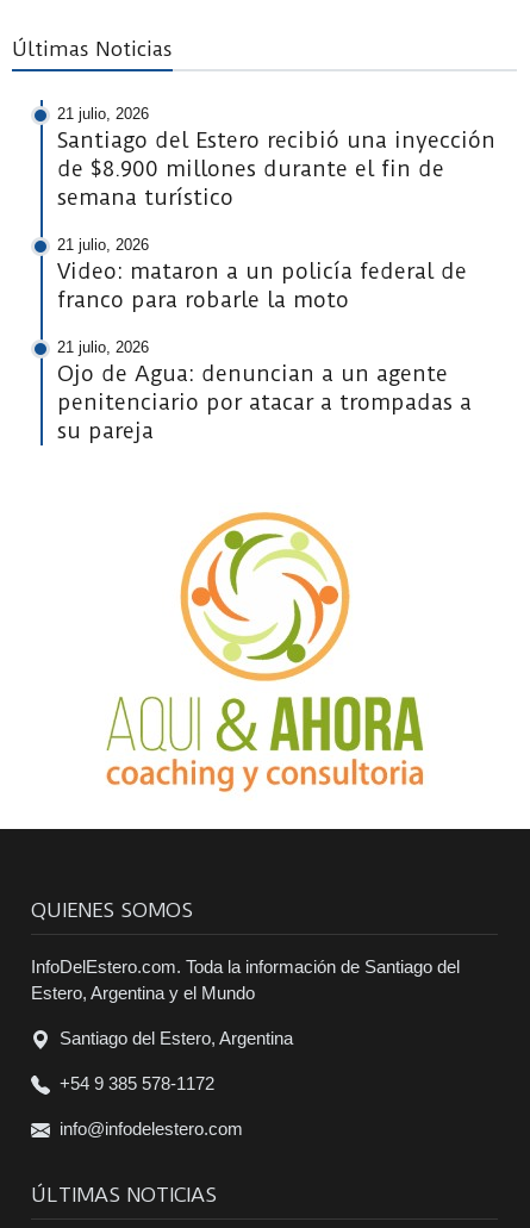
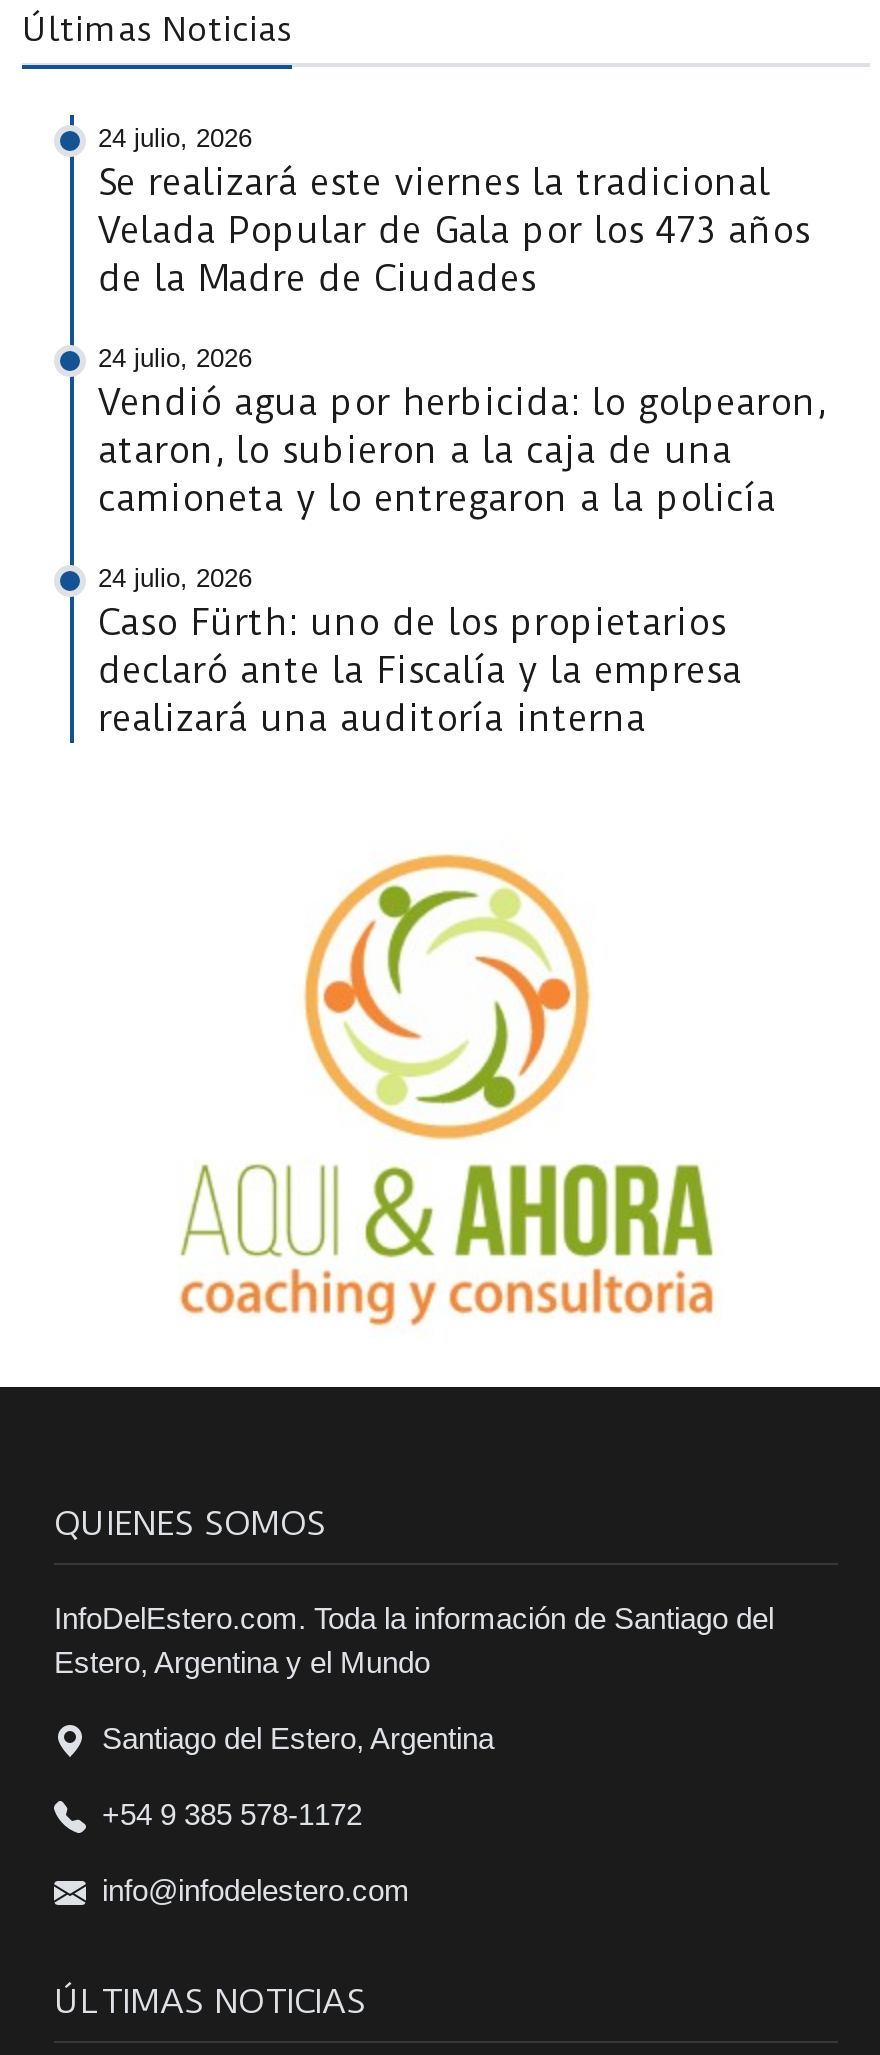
[57,105,495,210] 21 julio, 2026 | Santiago del Estero recibió una inyección | de $8.900 millones durante el fin de | semana turístico -> [98,123,810,299] 24 julio, 2026 | Se realizará este viernes la tradicional | Velada Popular de Gala por los 473 años | de la Madre de Ciudades
[57,236,467,312] 21 julio, 2026 | Video: mataron a un policía federal de | franco para robarle la moto -> [98,343,826,519] 24 julio, 2026 | Vendió agua por herbicida: lo golpearon, | ataron, lo subieron a la caja de una | camioneta y lo entregaron a la policía
[57,338,472,443] 21 julio, 2026 | Ojo de Agua: denuncian a un agente | penitenciario por atacar a trompadas a | su pareja -> [98,563,742,739] 24 julio, 2026 | Caso Fürth: uno de los propietarios | declaró ante la Fiscalía y la empresa | realizará una auditoría interna

